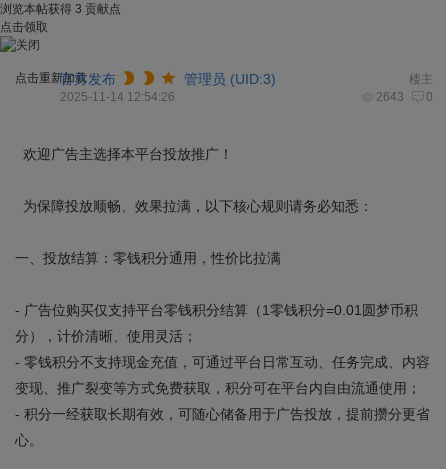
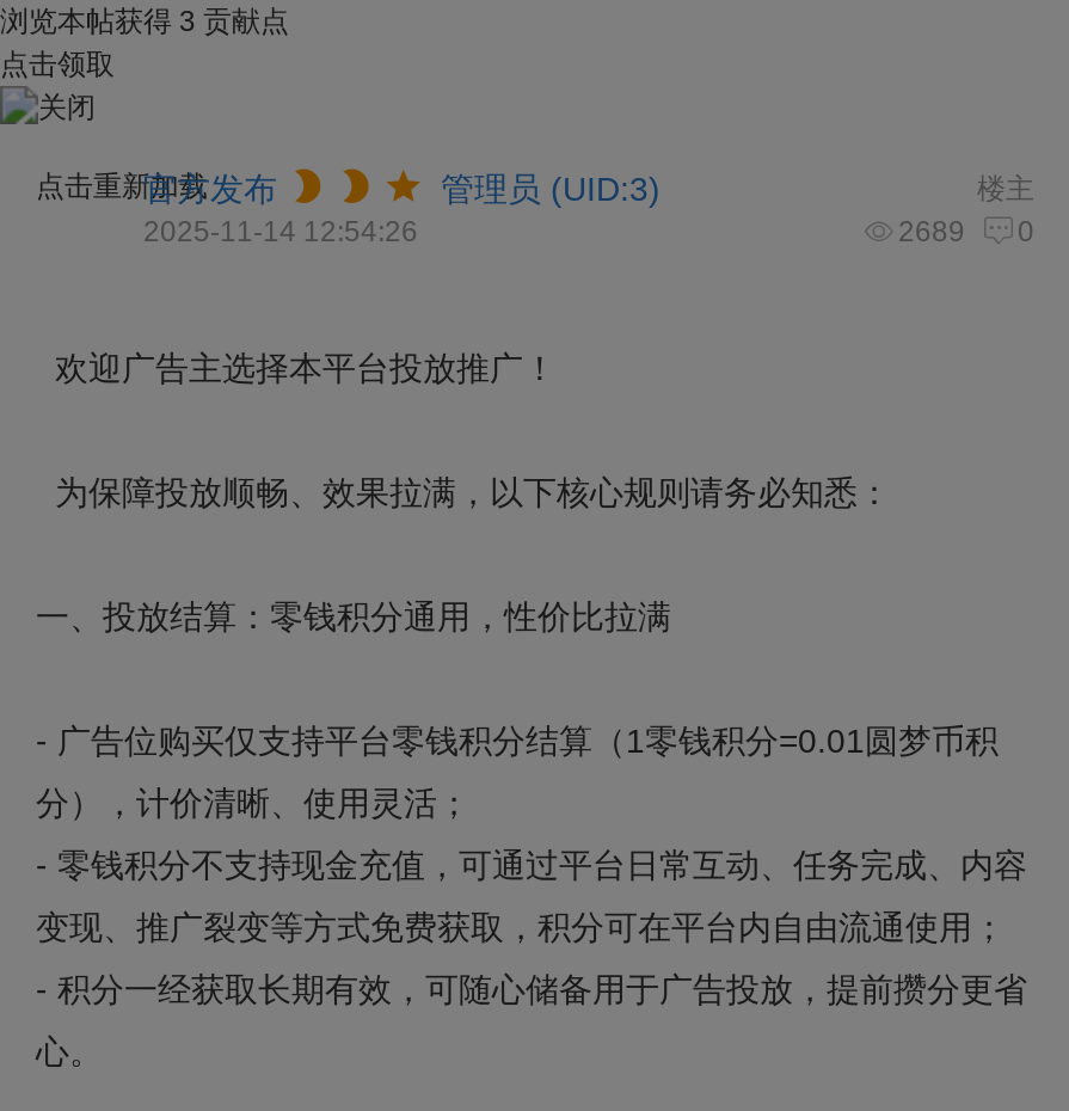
[376,90,433,104] 2643 0 -> [898,215,1034,248] 2689 0

